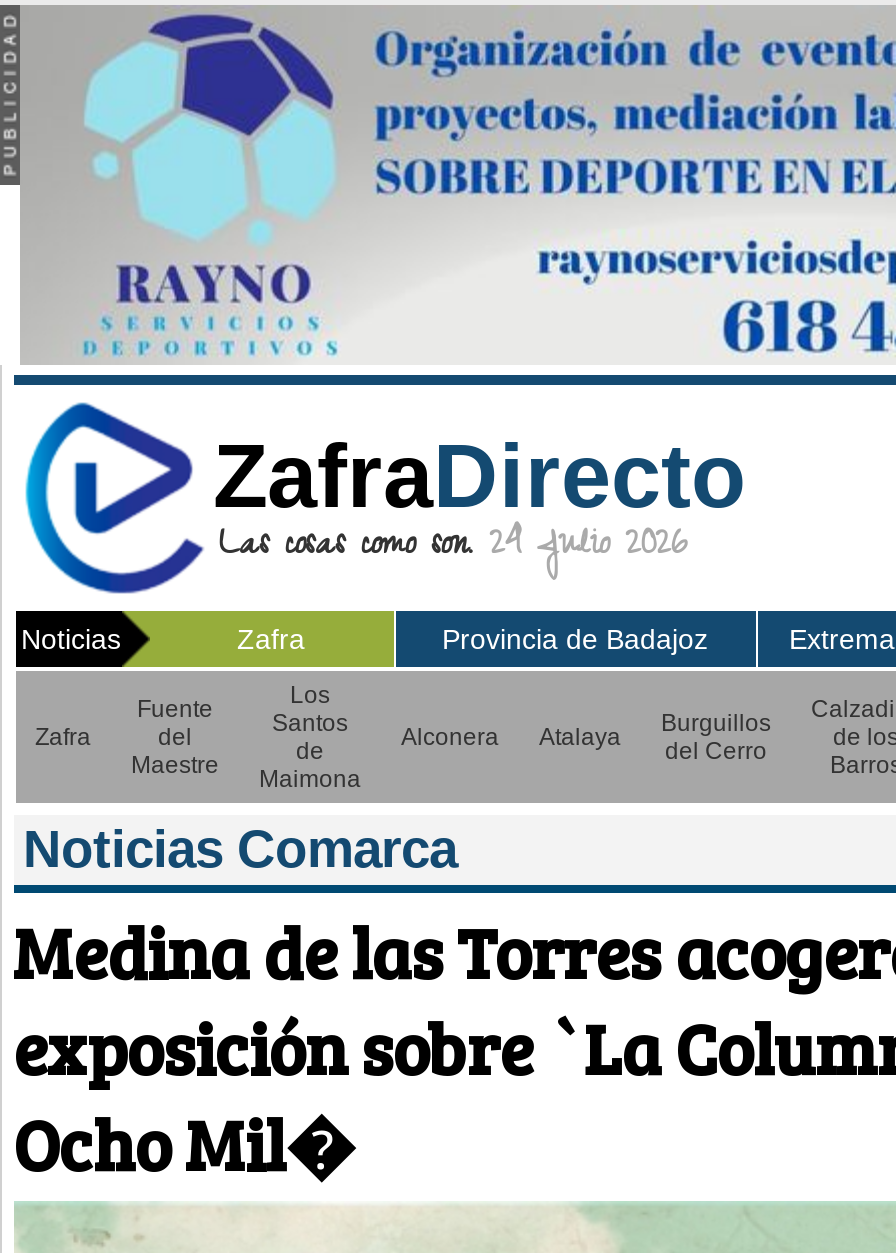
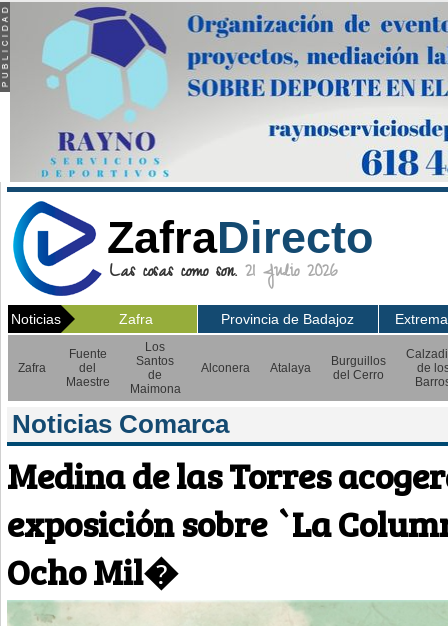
[219,517,685,579] Las cosas como son. 24 Julio 2026 -> [109,258,336,289] Las cosas como son. 21 Julio 2026

